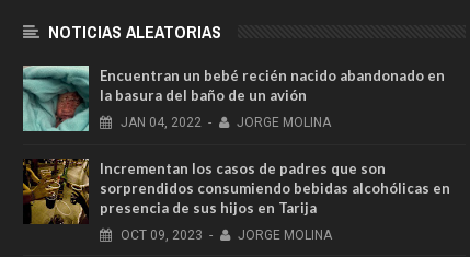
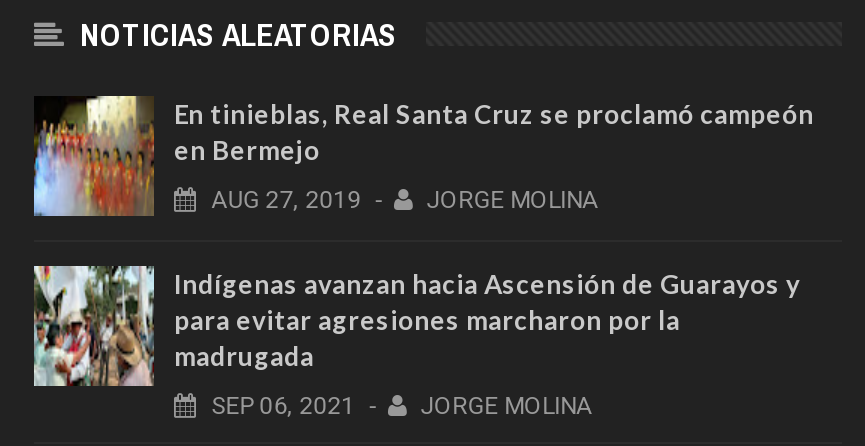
[22,65,445,132] [image] | Encuentran un bebé recién nacido abandonado en | la basura del baño de un avión -> [32,94,814,218] [image] | En tinieblas, Real Santa Cruz se proclamó campeón | en Bermejo
[117,115,331,130] JAN 04, 2022 - JORGE MOLINA -> [206,186,598,214] AUG 27, 2019 - JORGE MOLINA
[23,159,450,224] [image] | Incrementan los casos de padres que son | sorprendidos consumiendo bebidas alcohólicas en | presencia de sus hijos en Tarija -> [32,264,800,388] [image] | Indígenas avanzan hacia Ascensión de Guarayos y | para evitar agresiones marcharon por la | madrugada
[117,227,332,243] OCT 09, 2023 - JORGE MOLINA -> [206,392,592,420] SEP 06, 2021 - JORGE MOLINA

